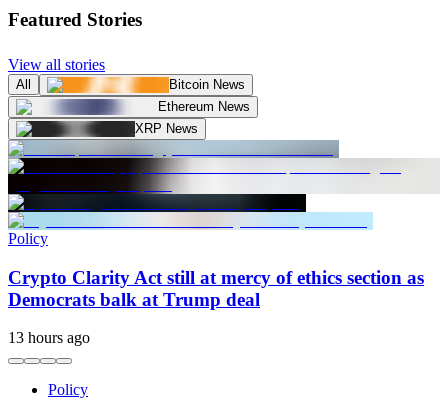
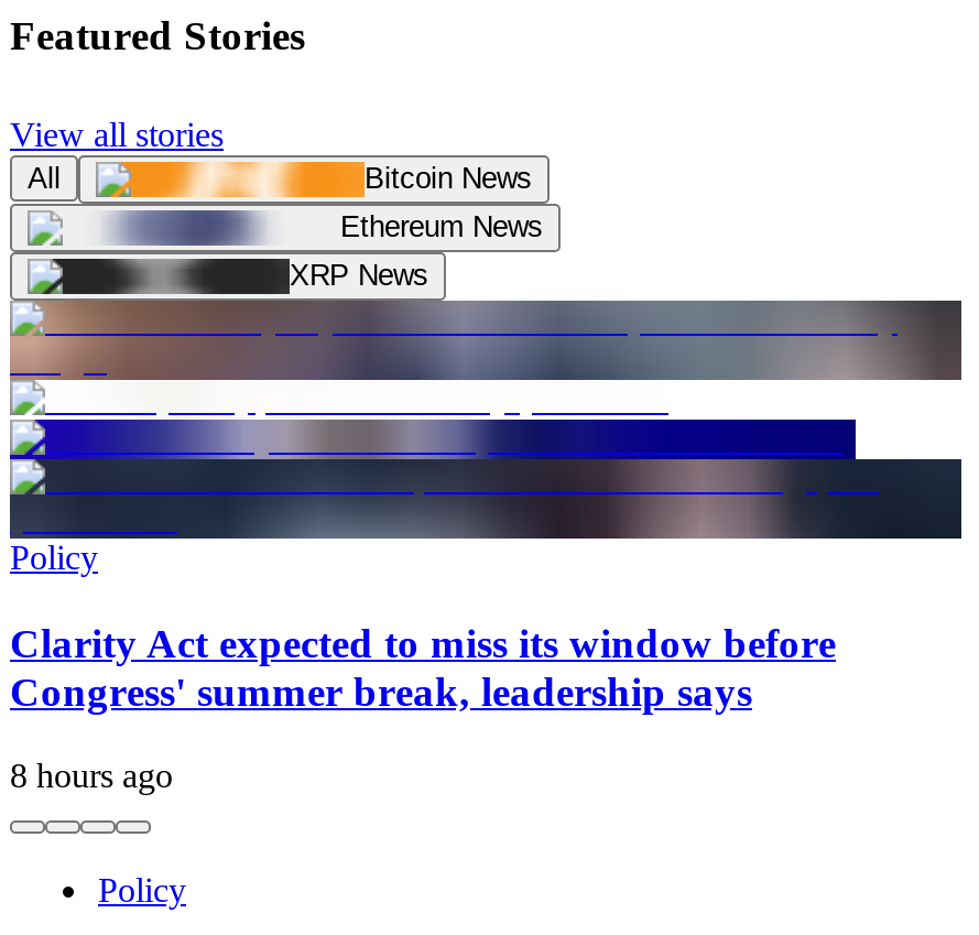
[7,139,440,310] [image] | Crypto Clarity Act still at mercy of ethics section as | Democrats balk at Trump deal -> [10,298,964,714] [image] | Clarity Act expected to miss its window before | Congress' summer break, leadership says
[8,329,90,346] 13 hours ago -> [10,758,173,795] 8 hours ago

